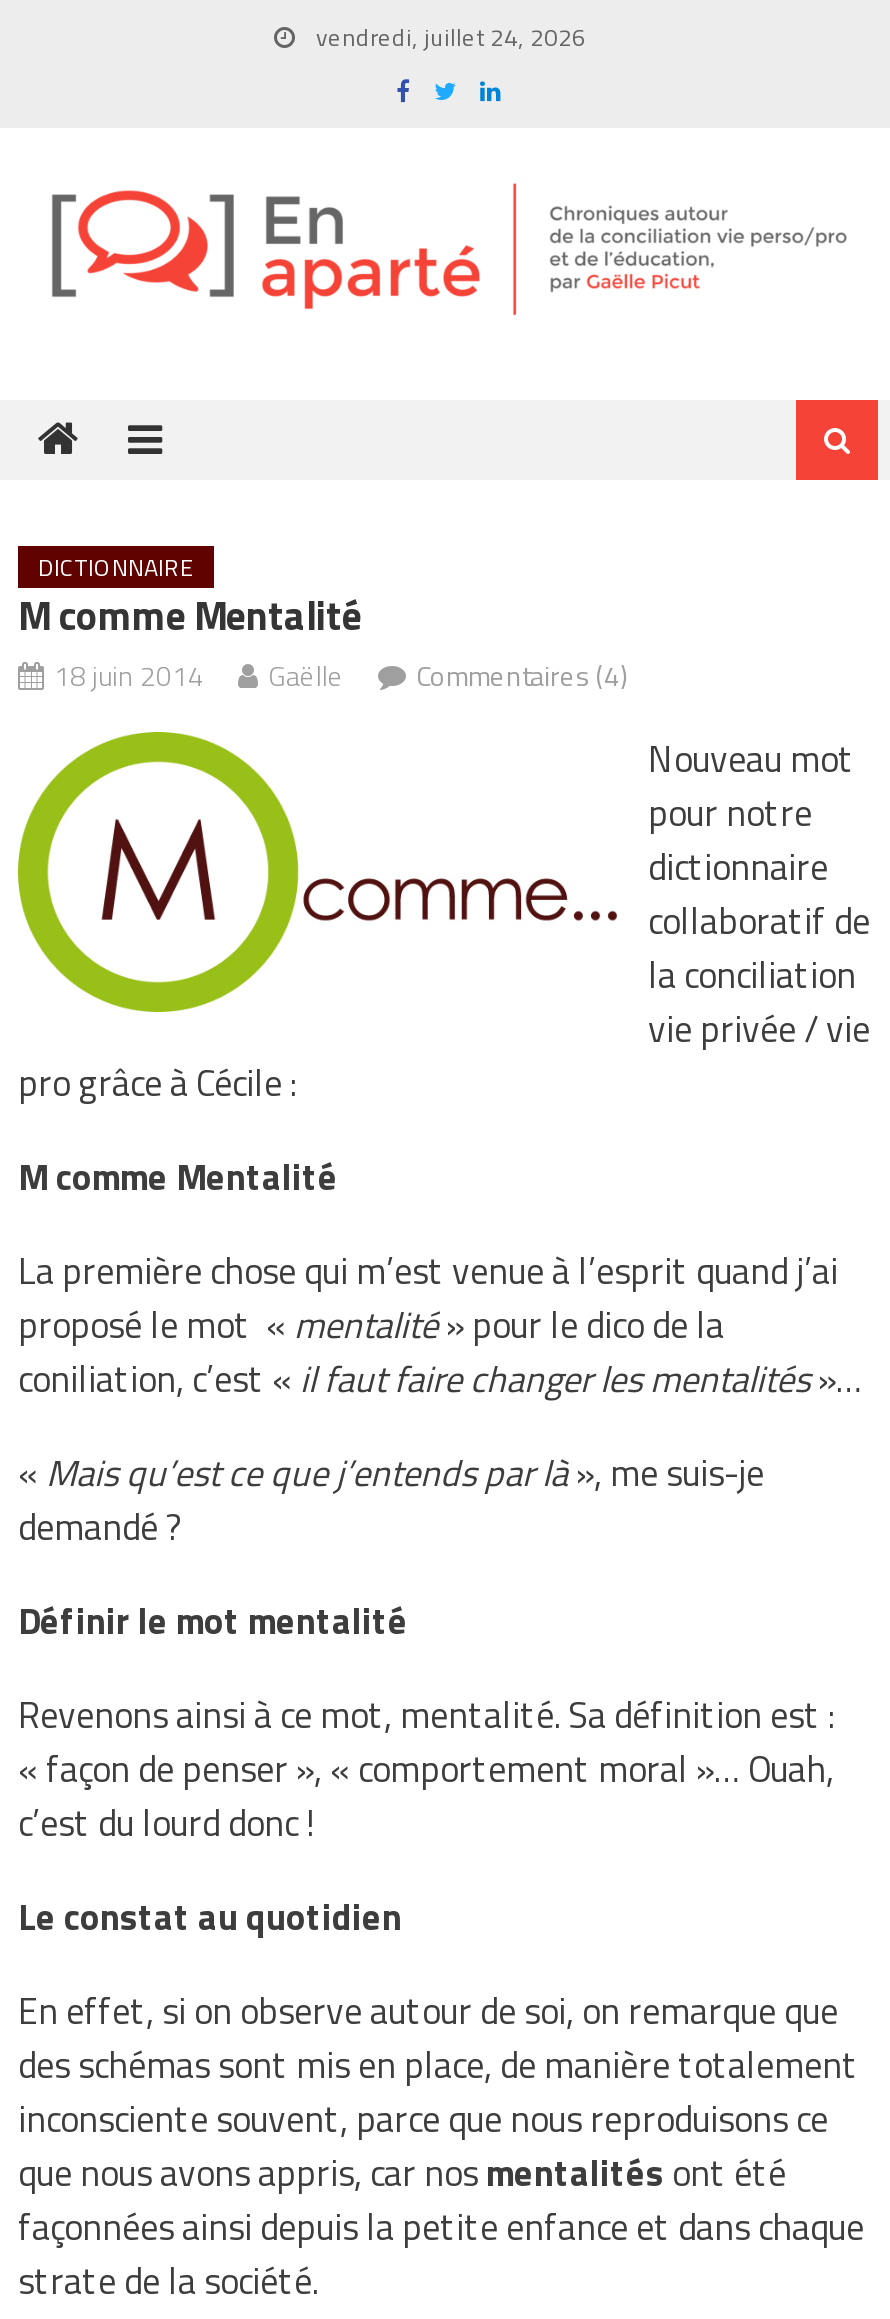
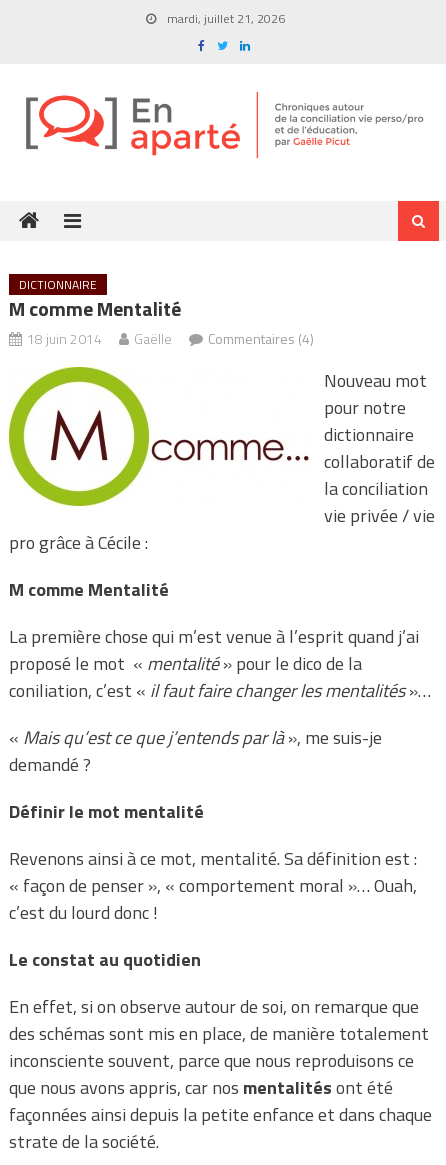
[316,18,586,56] vendredi, juillet 24, 2026 -> [166,9,284,28] mardi, juillet 21, 2026

